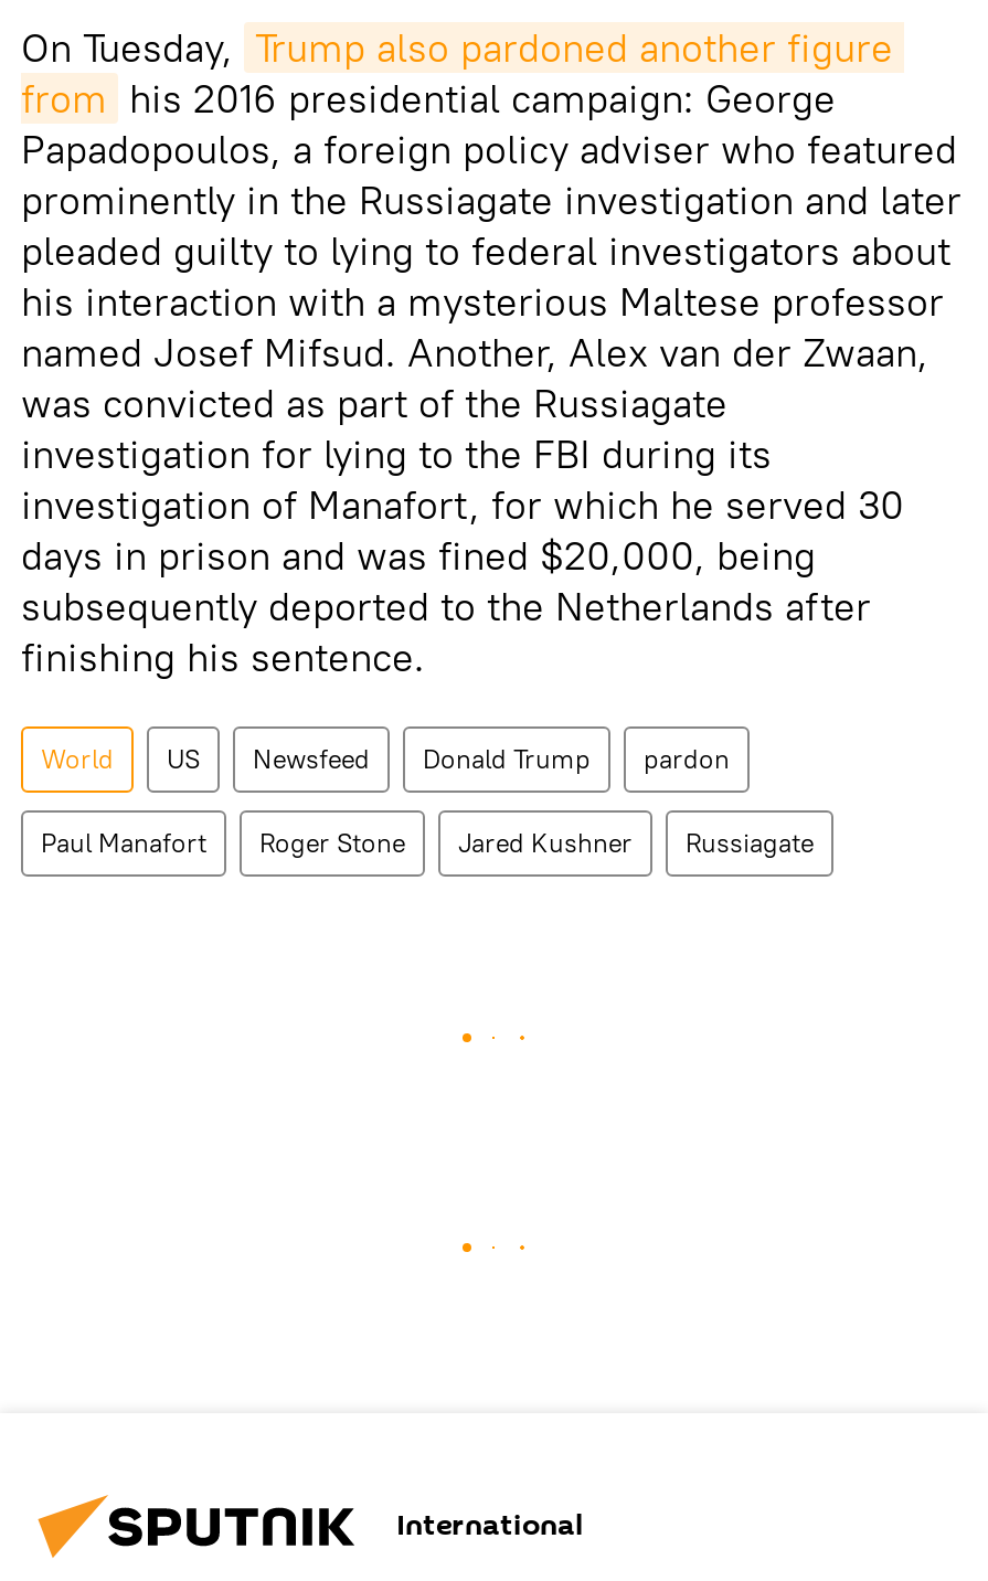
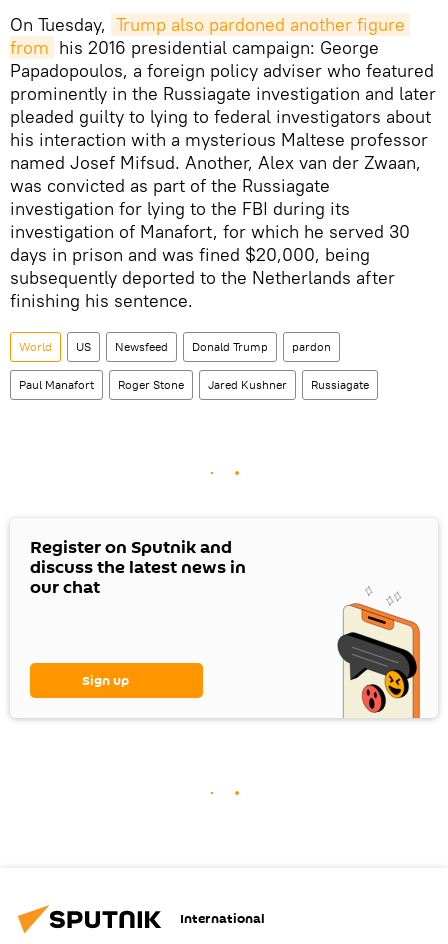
none -> [30,535,246,600] Register on Sputnik and | discuss the latest news in | our chat
none -> [82,671,129,690] Sign up
none -> [336,586,421,720] [image]

